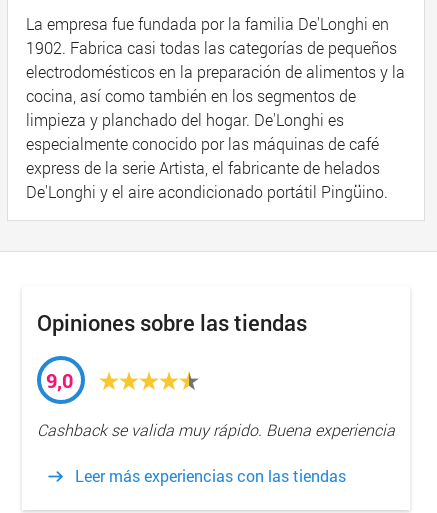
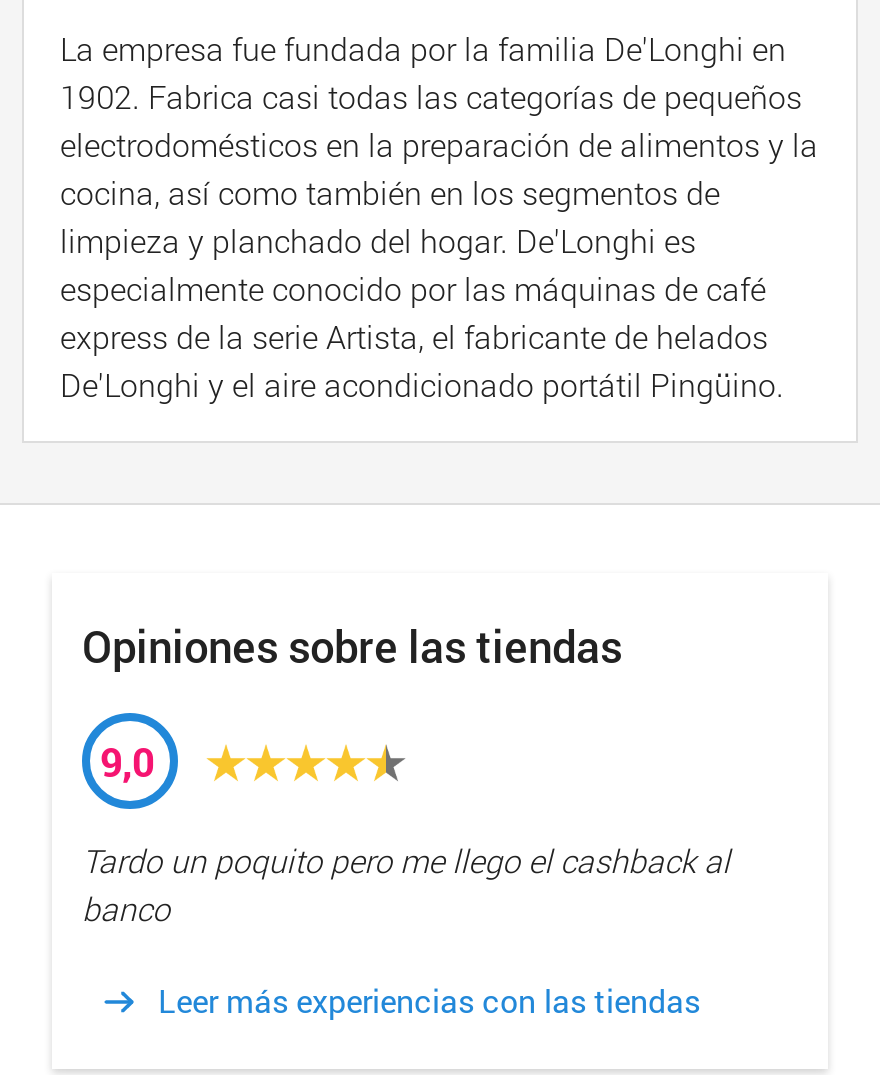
[37,419,395,440] Cashback se valida muy rápido. Buena experiencia -> [82,839,730,929] Tardo un poquito pero me llego el cashback al | banco

